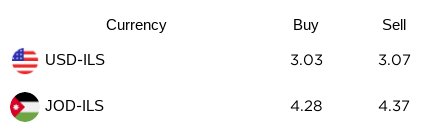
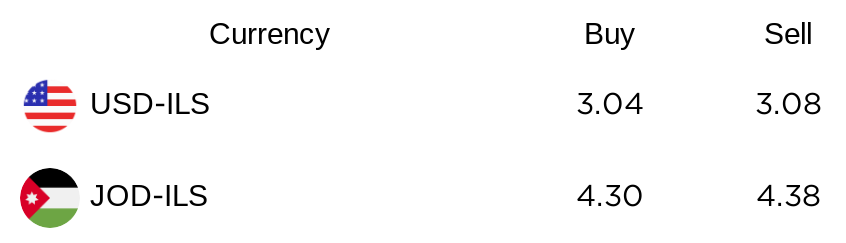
[289,50,322,72] 3.03 -> [576,84,644,128] 3.04
[377,50,410,72] 3.07 -> [755,84,821,128] 3.08
[290,96,322,118] 4.28 -> [576,176,644,220] 4.30
[378,96,410,118] 4.37 -> [756,176,820,220] 4.38

